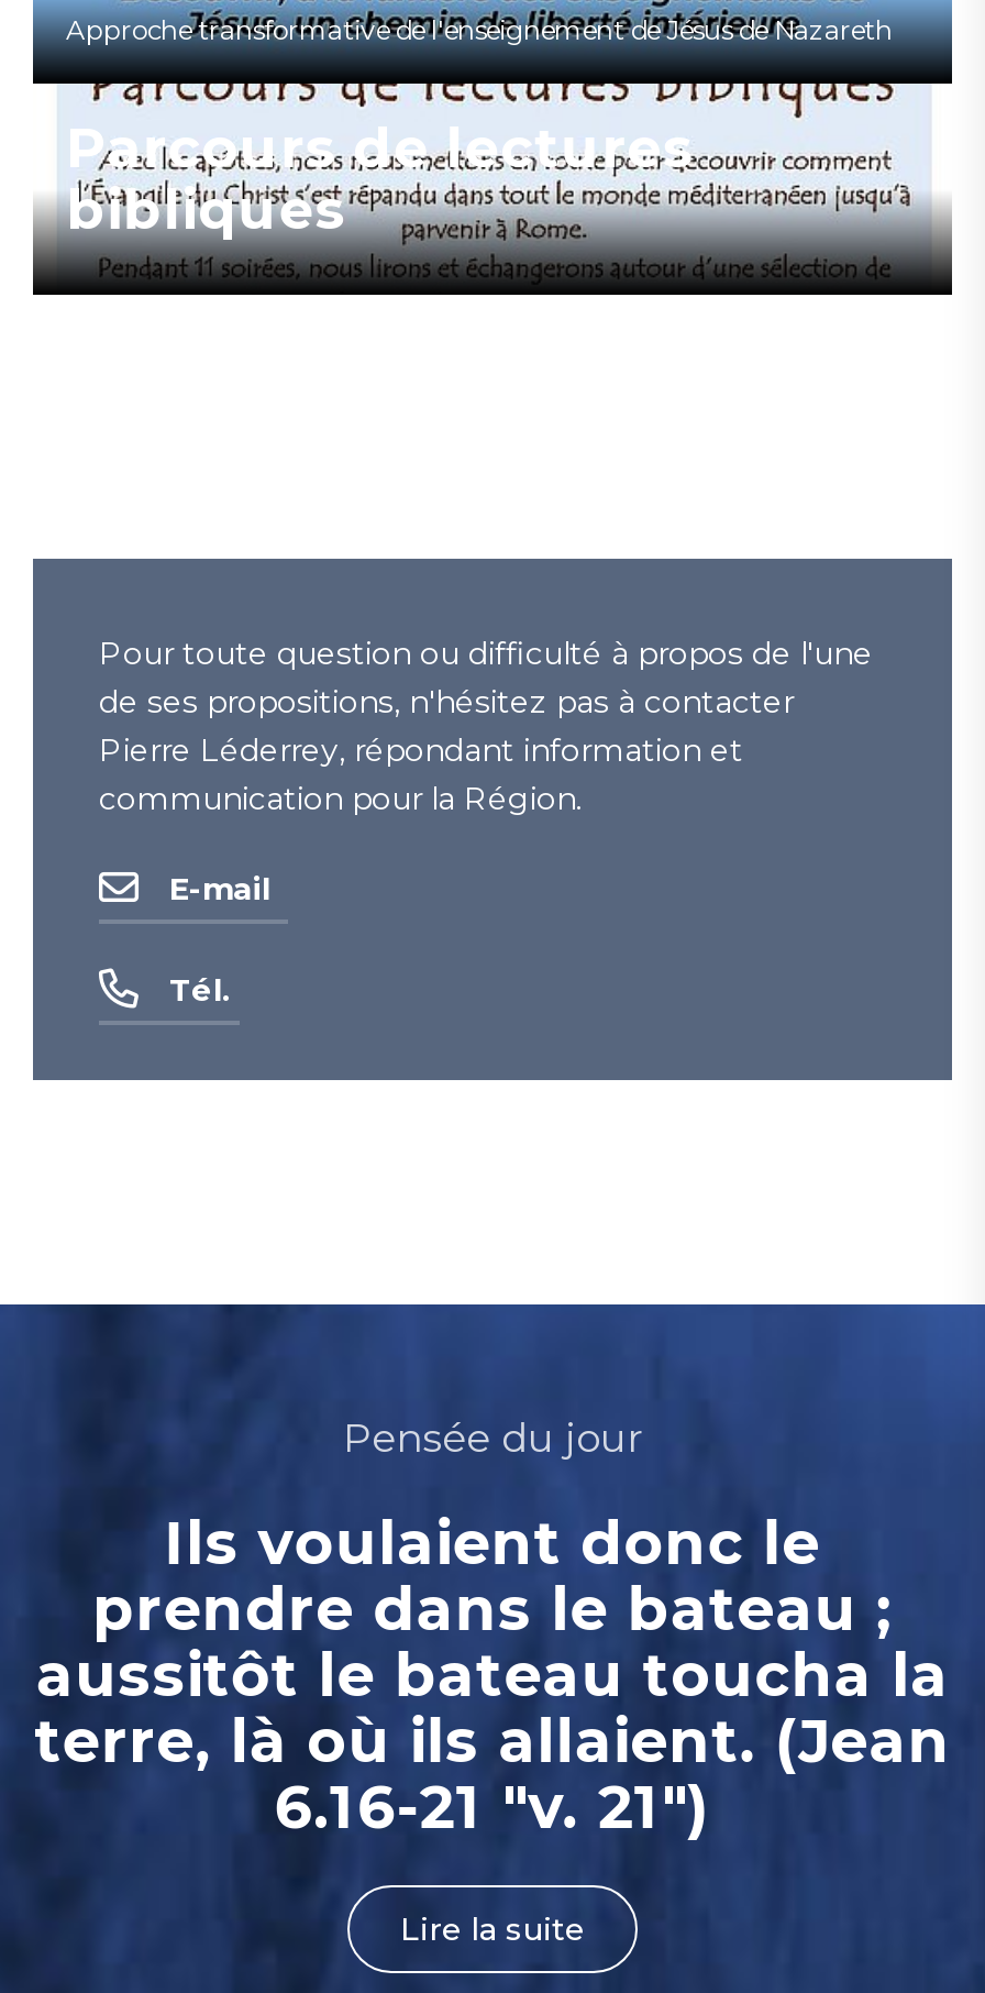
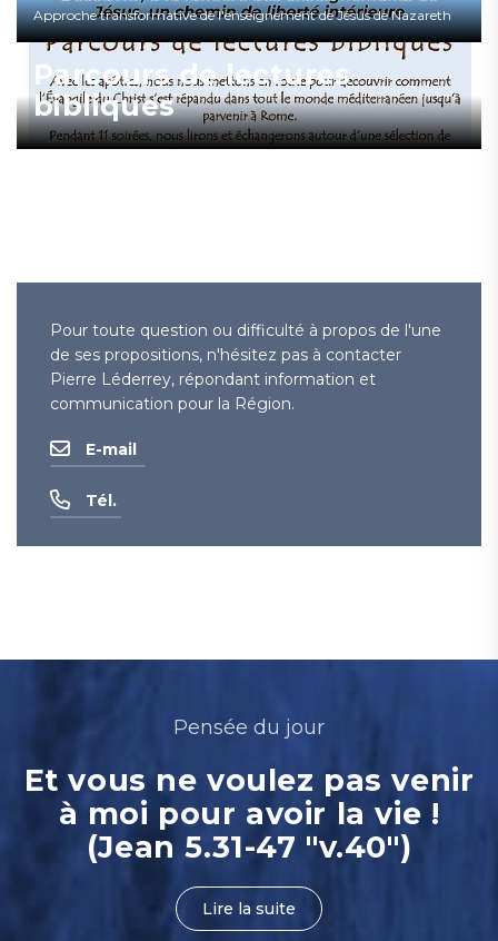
[35,1507,950,1843] Ils voulaient donc le | prendre dans le bateau ; | aussitôt le bateau toucha la | terre, là où ils allaient. (Jean | 6.16-21 "v. 21") -> [24,762,474,865] Et vous ne voulez pas venir | à moi pour avoir la vie ! | (Jean 5.31-47 "v.40")

